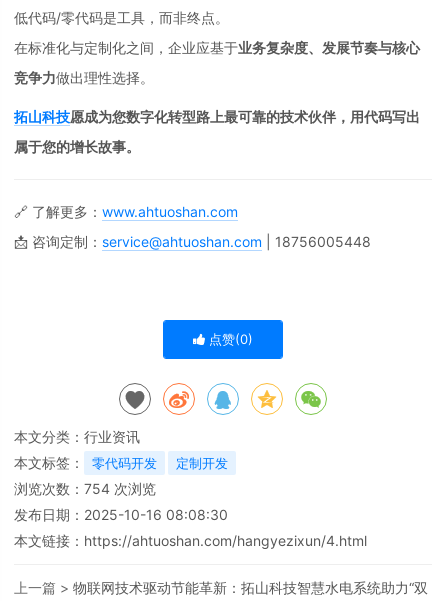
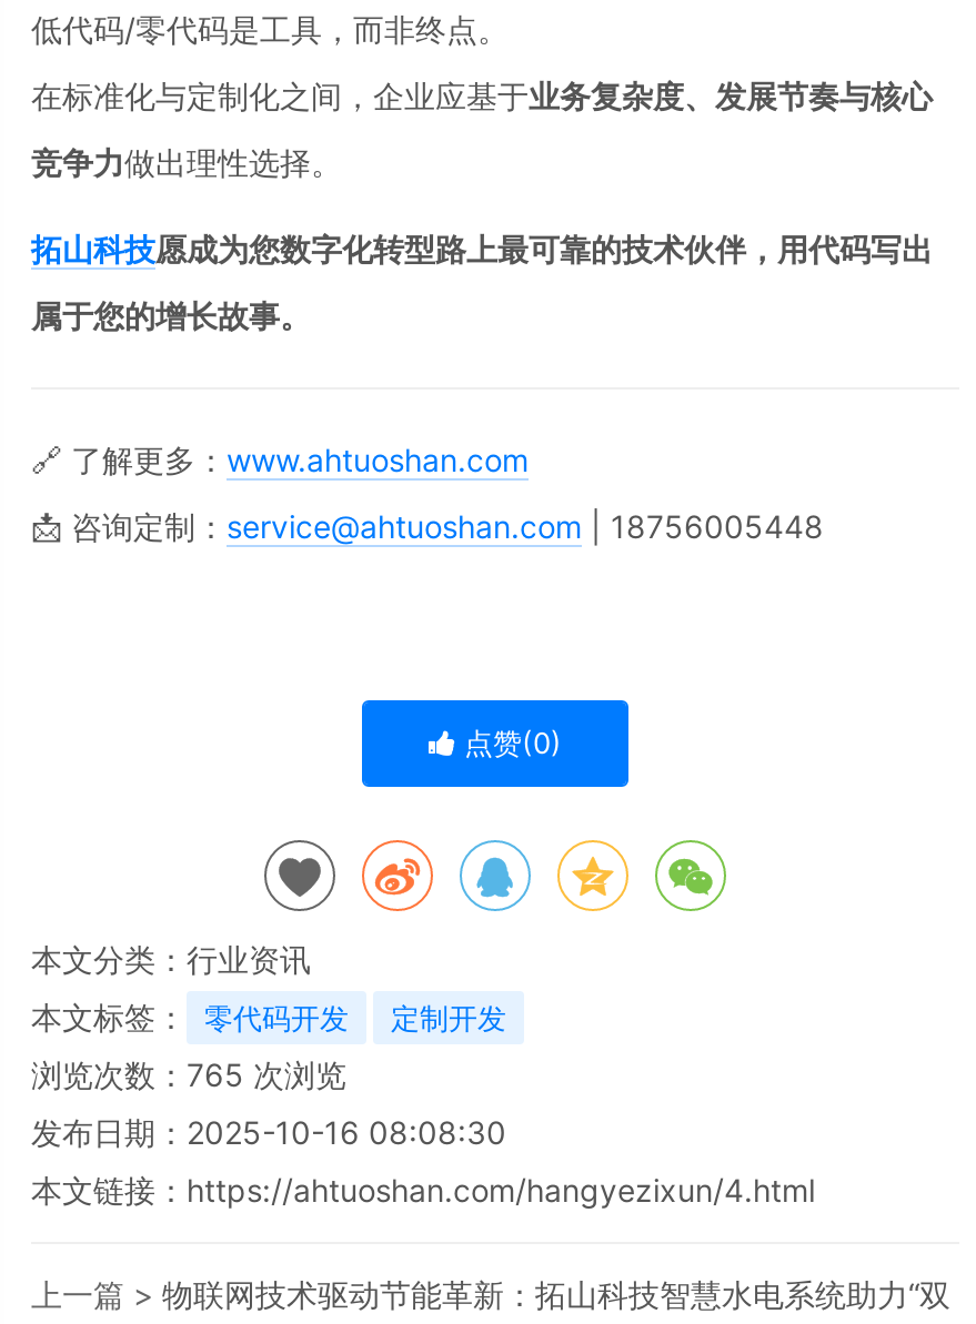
[14,480,156,497] 浏览次数：754次浏览 -> [31,1055,346,1093] 浏览次数：765次浏览

